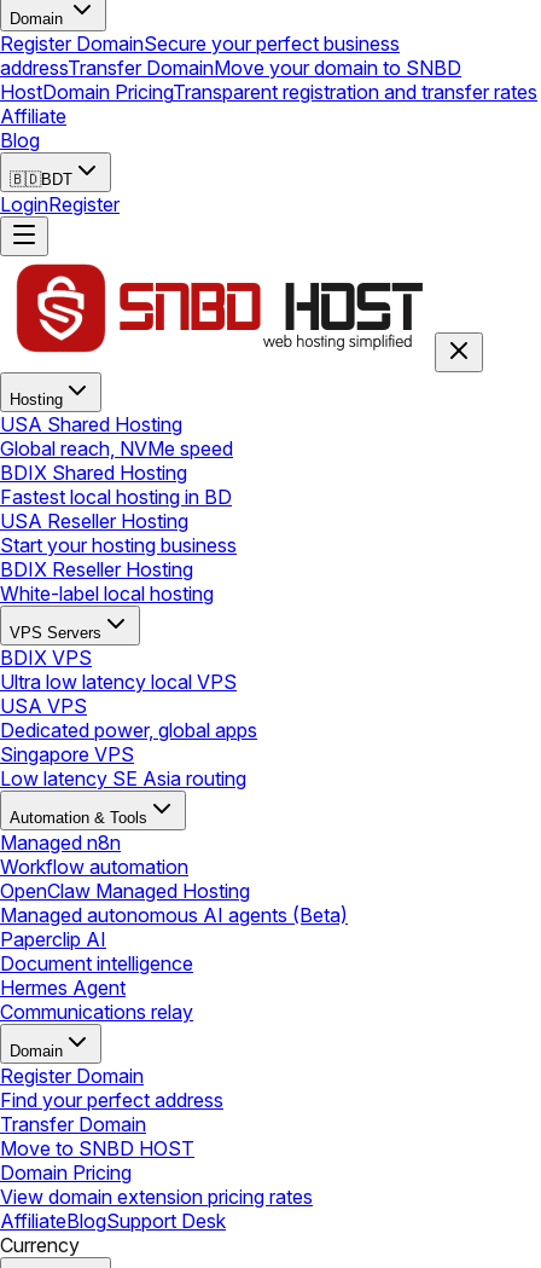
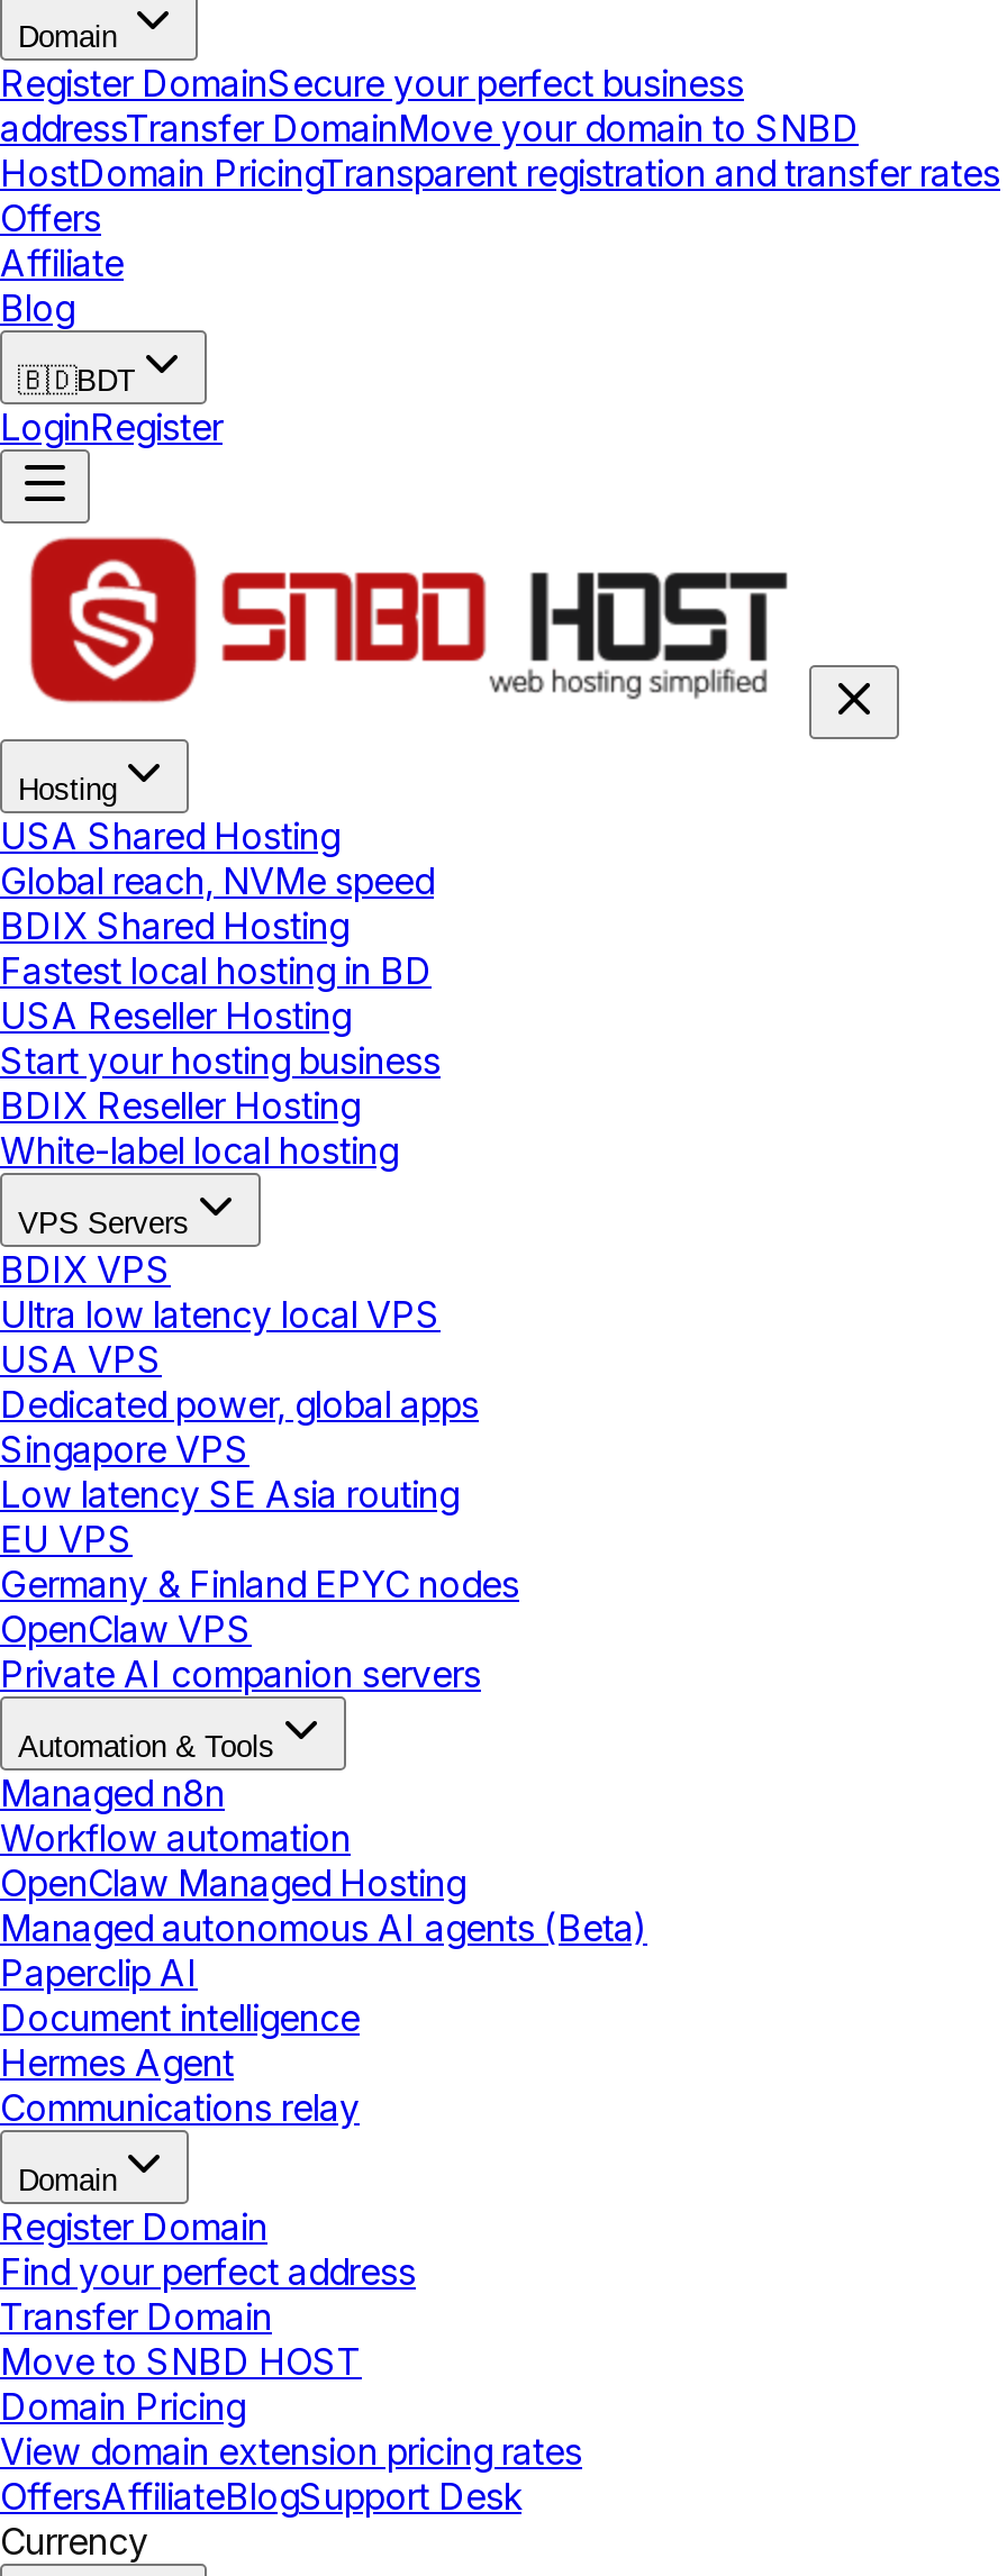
none -> [0,196,101,241] Offers
none -> [0,1518,519,1697] EU VPS | Germany & Finland EPYC nodes | OpenClaw VPS | Private AI companion servers
[0,1209,226,1233] AffiliateBlogSupport Desk -> [0,2475,521,2520] OffersAffiliateBlogSupport Desk

